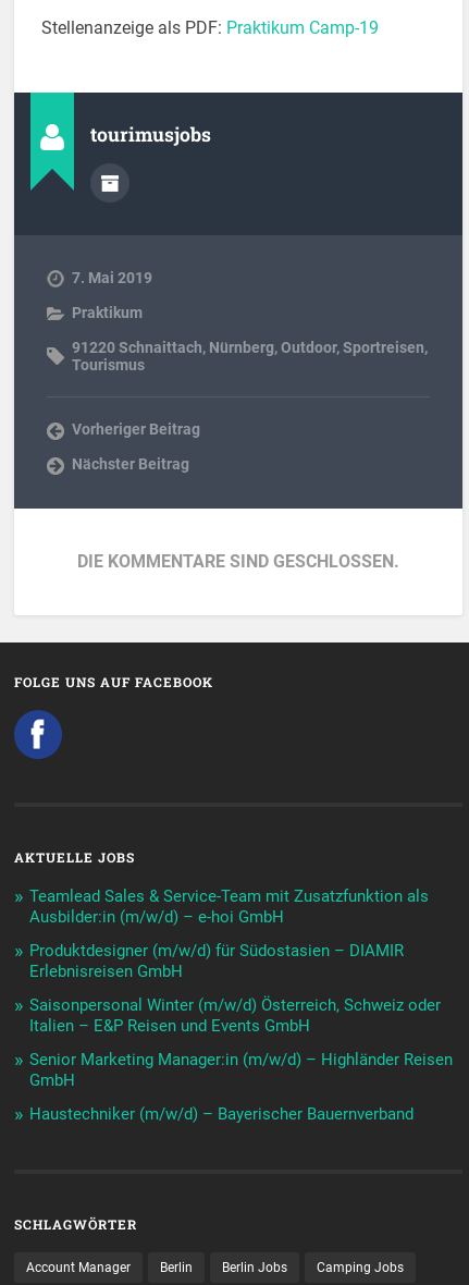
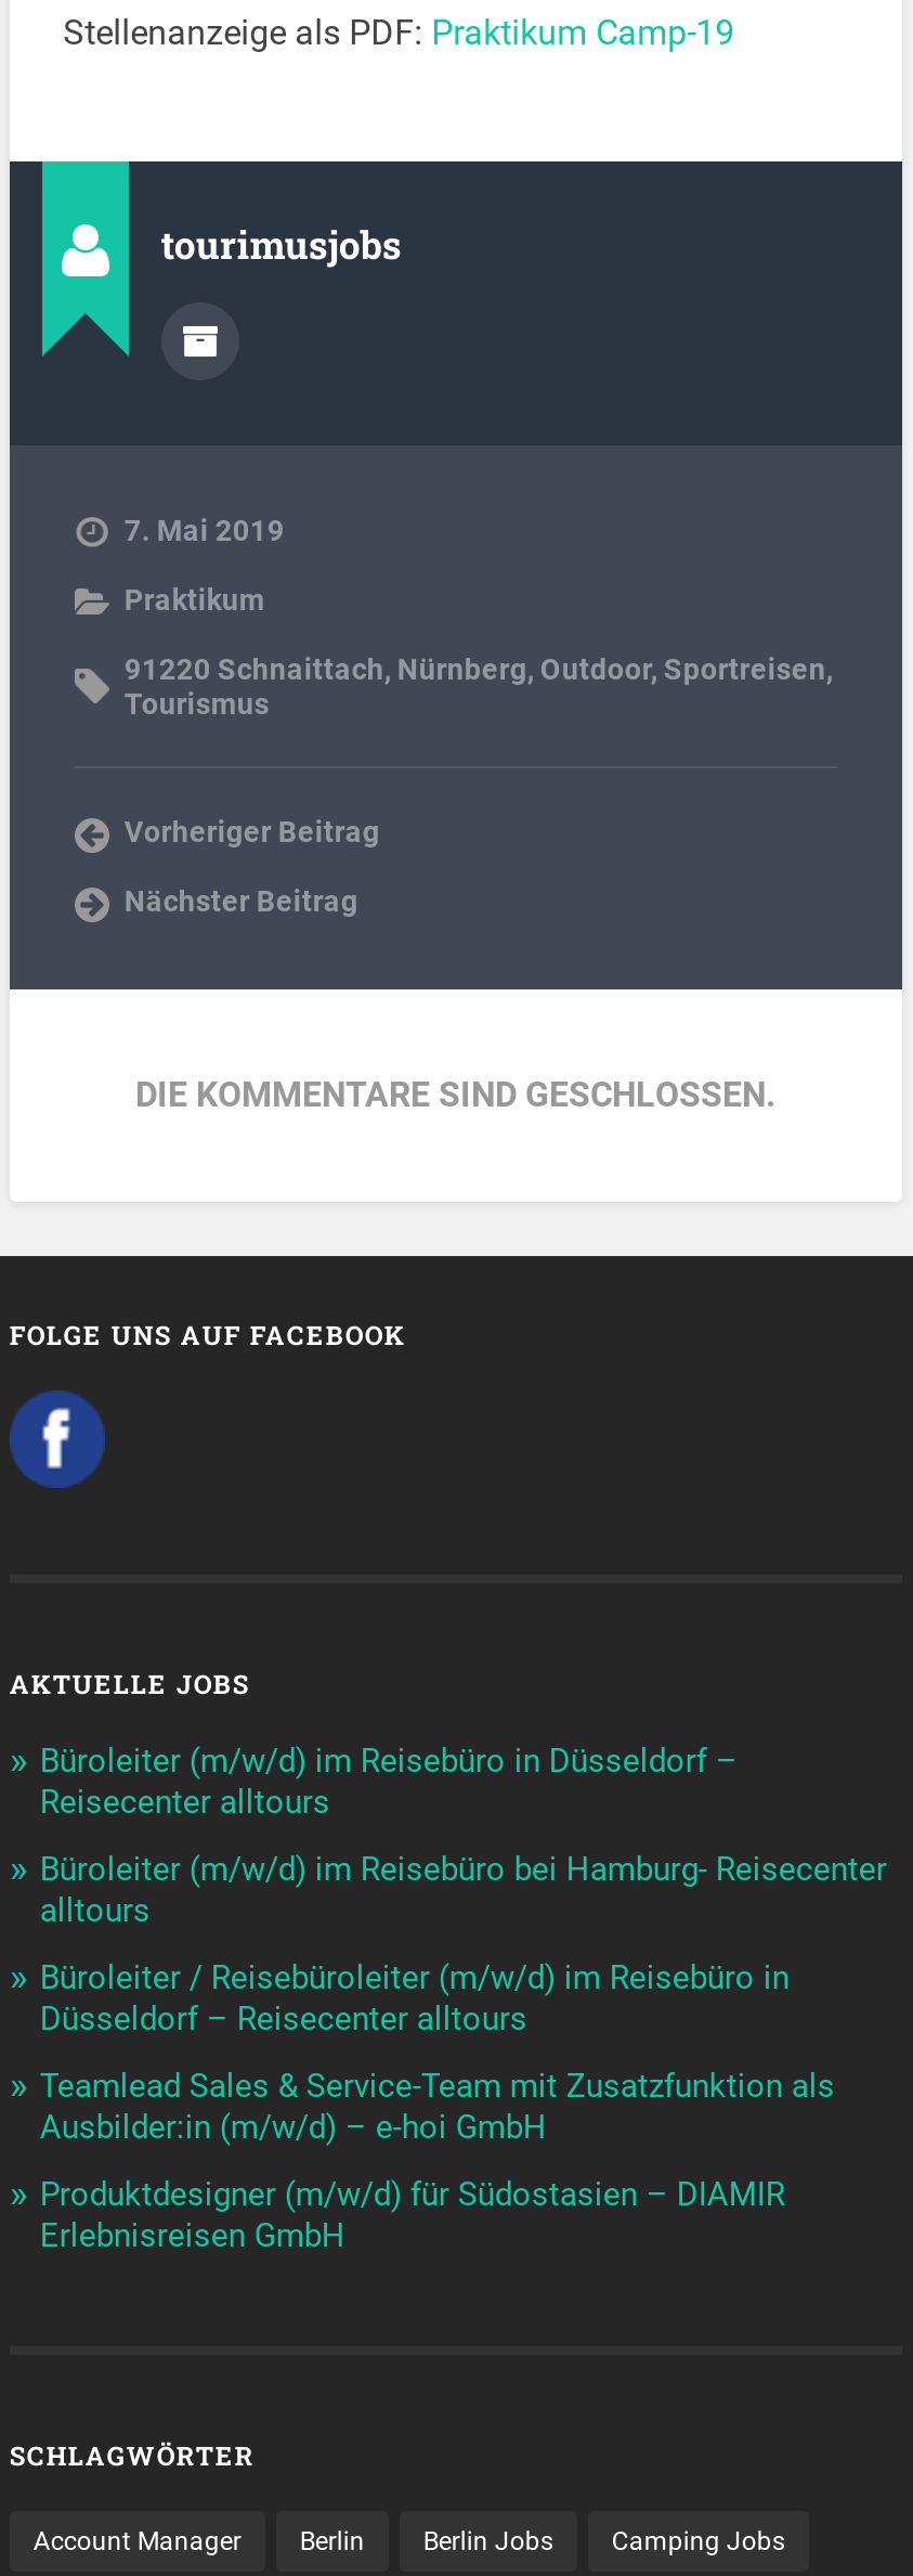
none -> [40,1742,887,2039] Büroleiter (m/w/d) im Reisebüro in Düsseldorf – | Reisecenter alltours | Büroleiter (m/w/d) im Reisebüro bei Hamburg- Reisecenter | alltours | Büroleiter / Reisebüroleiter (m/w/d) im Reisebüro in | Düsseldorf – Reisecenter alltours
moved [29,887,429,981] -> [40,2067,835,2256]: Teamlead Sales & Service-Team mit Zusatzfunktion als | Ausbilder:in (m/w/d) – e-hoi GmbH | Produktdesigner (m/w/d) für Südostasien – DIAMIR | Erlebnisreisen GmbH
[29,996,453,1124] Saisonpersonal Winter (m/w/d) Österreich, Schweiz oder | Italien – E&P Reisen und Events GmbH | Senior Marketing Manager:in (m/w/d) – Highländer Reisen | GmbH | Haustechniker (m/w/d) – Bayerischer Bauernverband -> none

